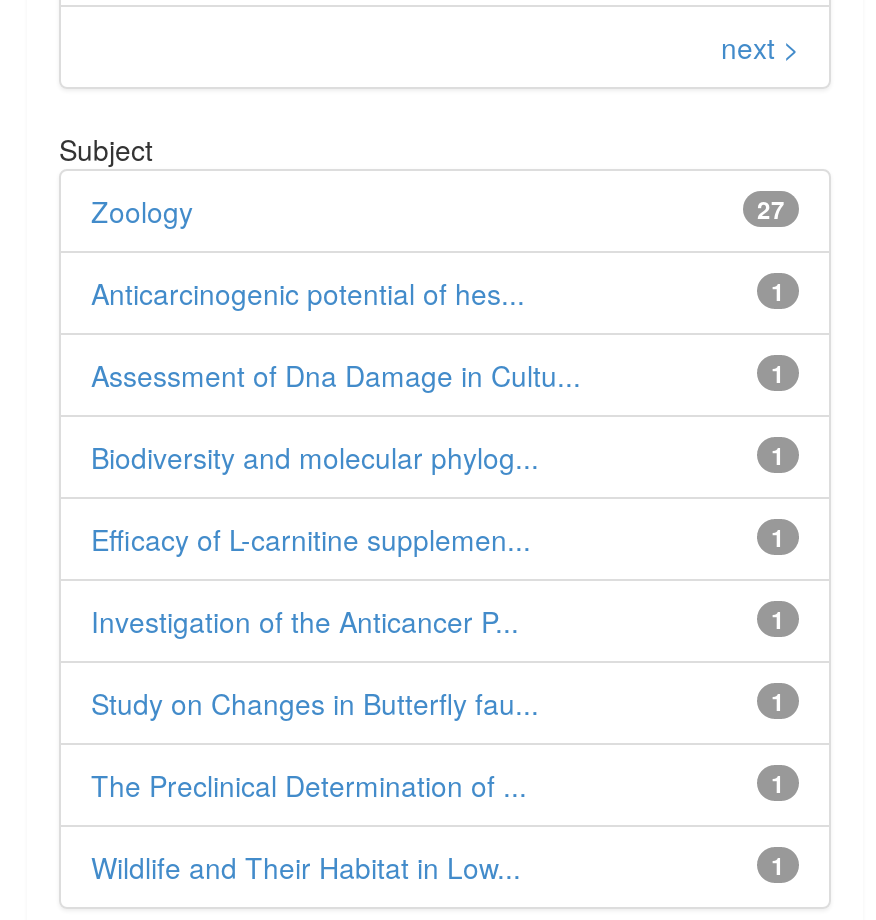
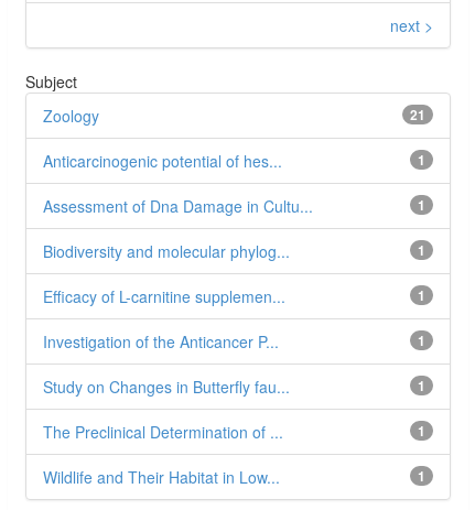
[757,191,785,227] 27 -> [410,105,425,125] 21

